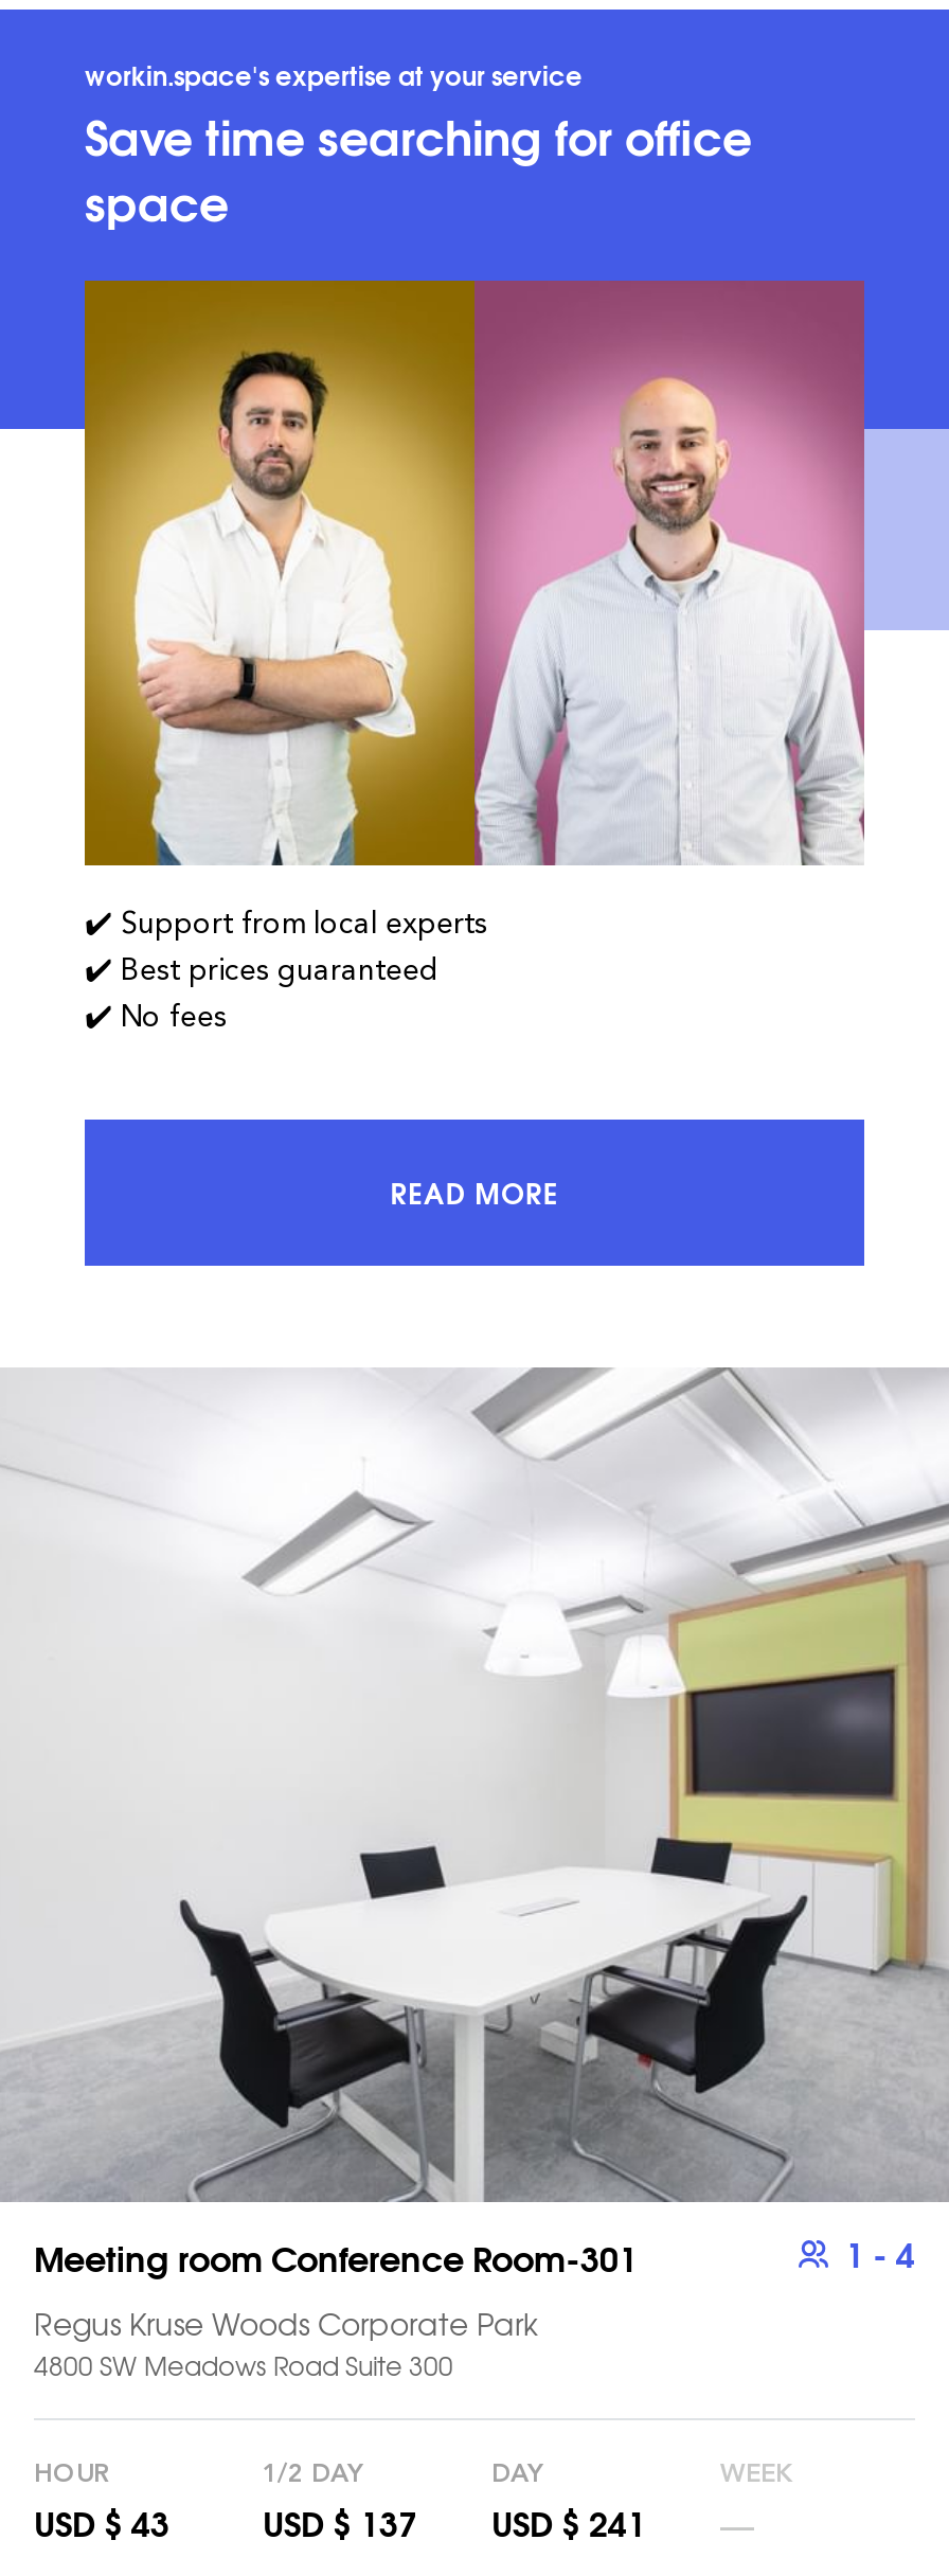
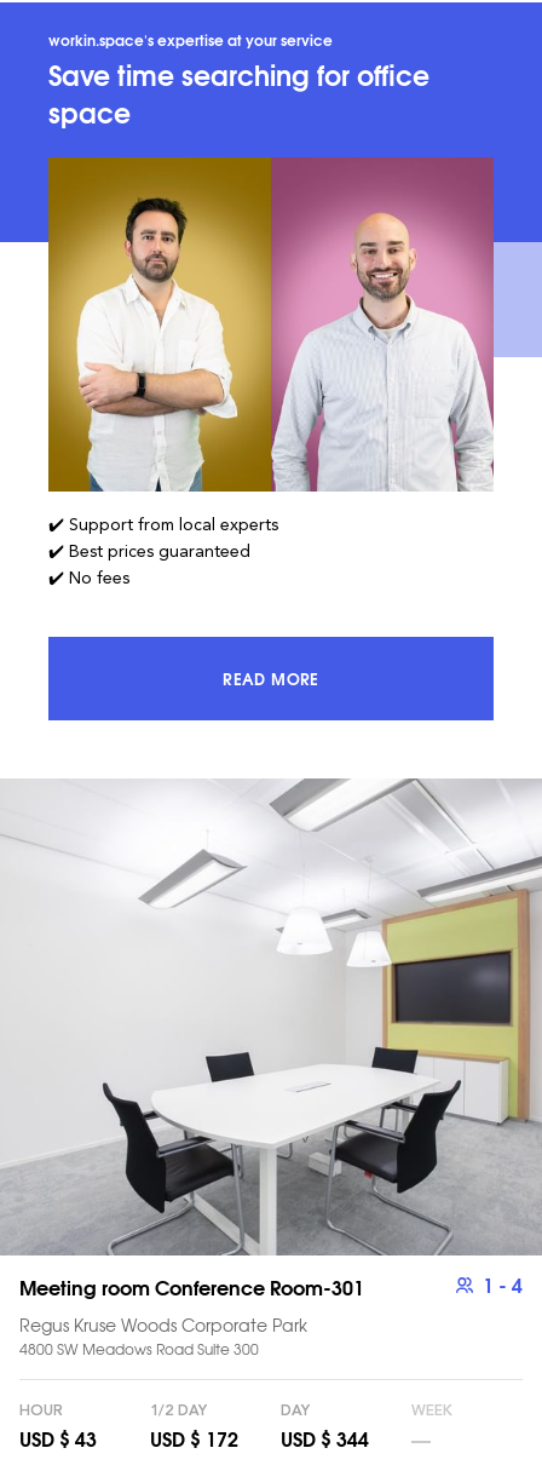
[263,2494,417,2547] USD $ 137 -> [150,1422,238,1452] USD $ 172
[491,2494,646,2547] USD $ 241 -> [281,1422,369,1452] USD $ 344

